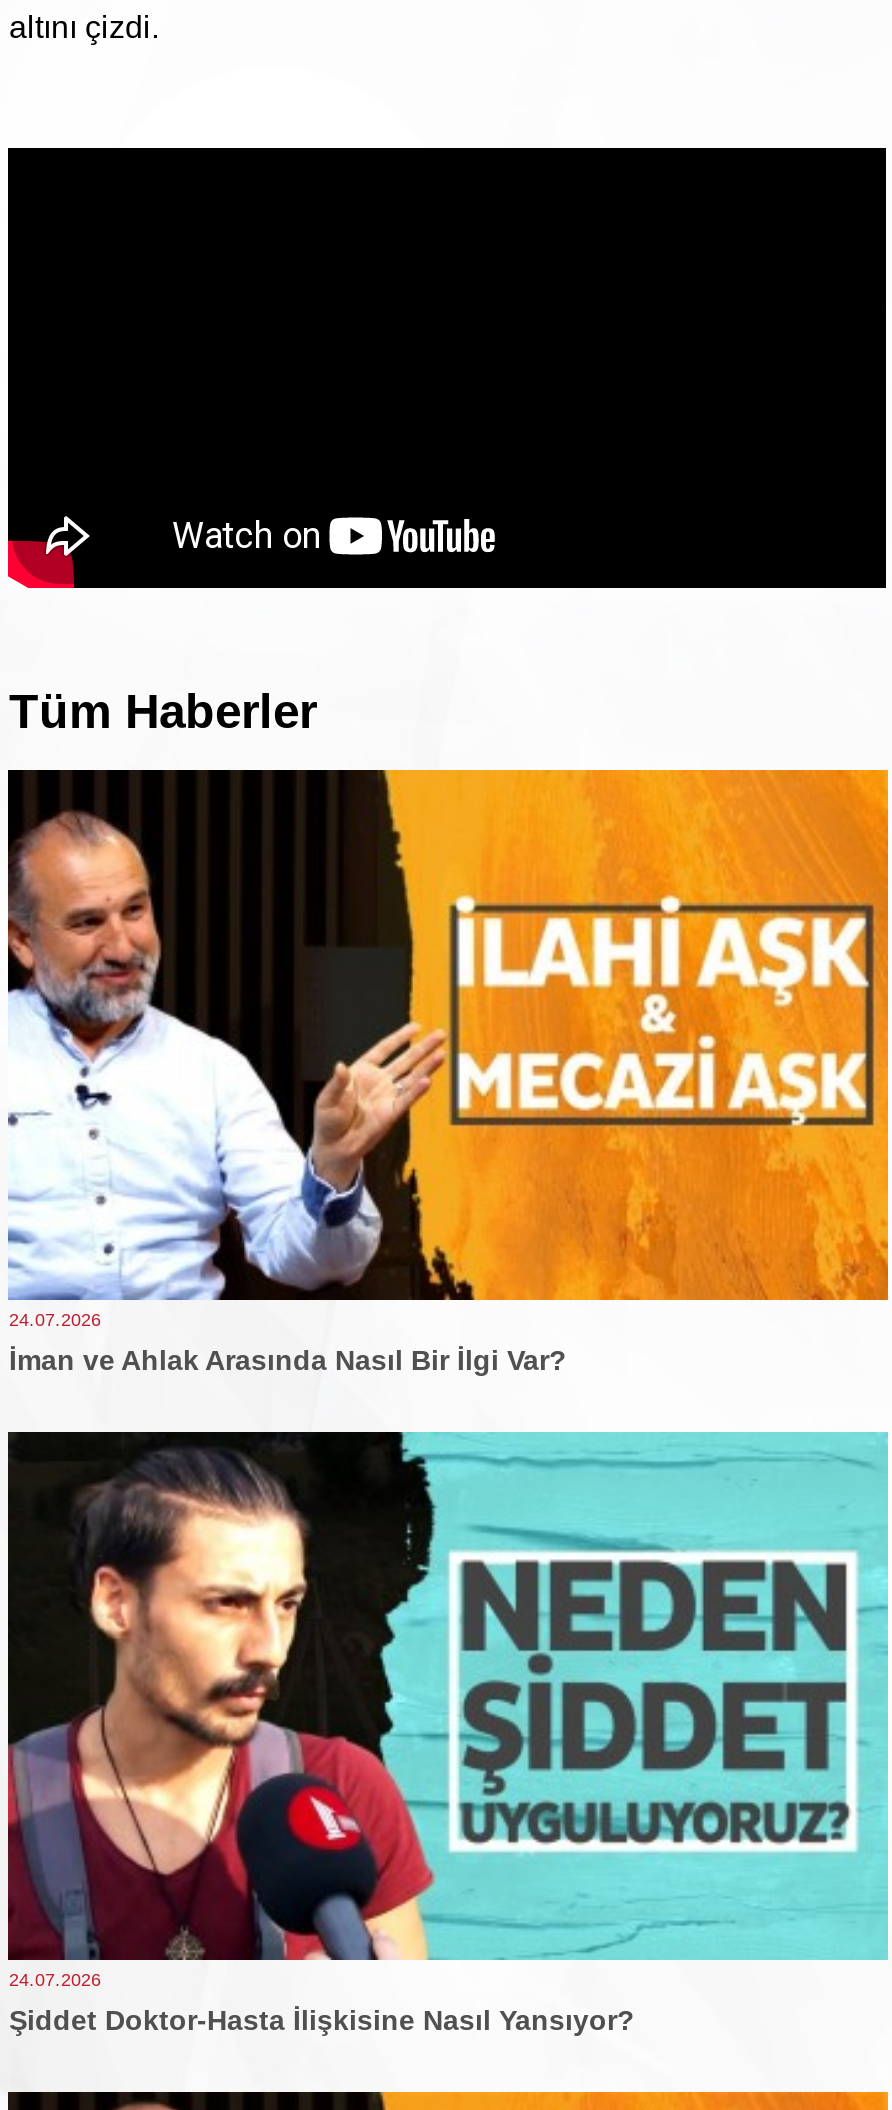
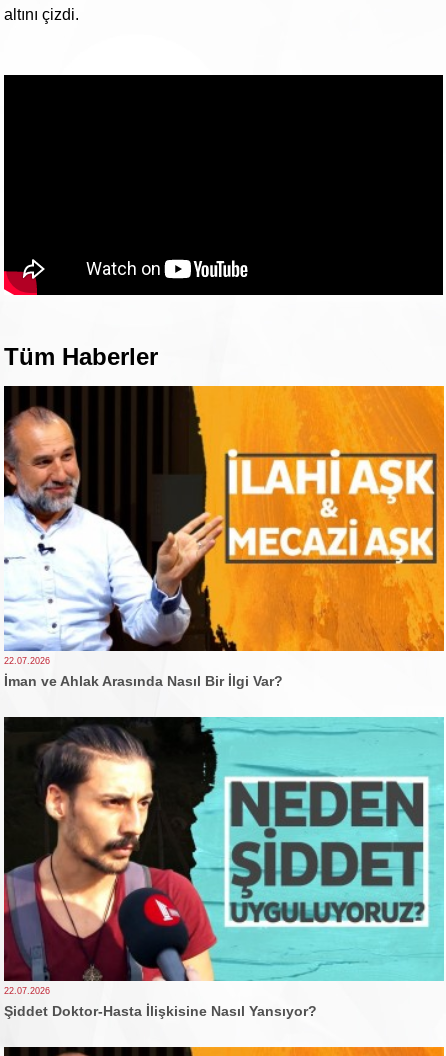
[9,1309,101,1329] 24.07.2026 -> [4,656,50,666] 22.07.2026
[9,1970,101,1990] 24.07.2026 -> [4,986,50,996] 22.07.2026

